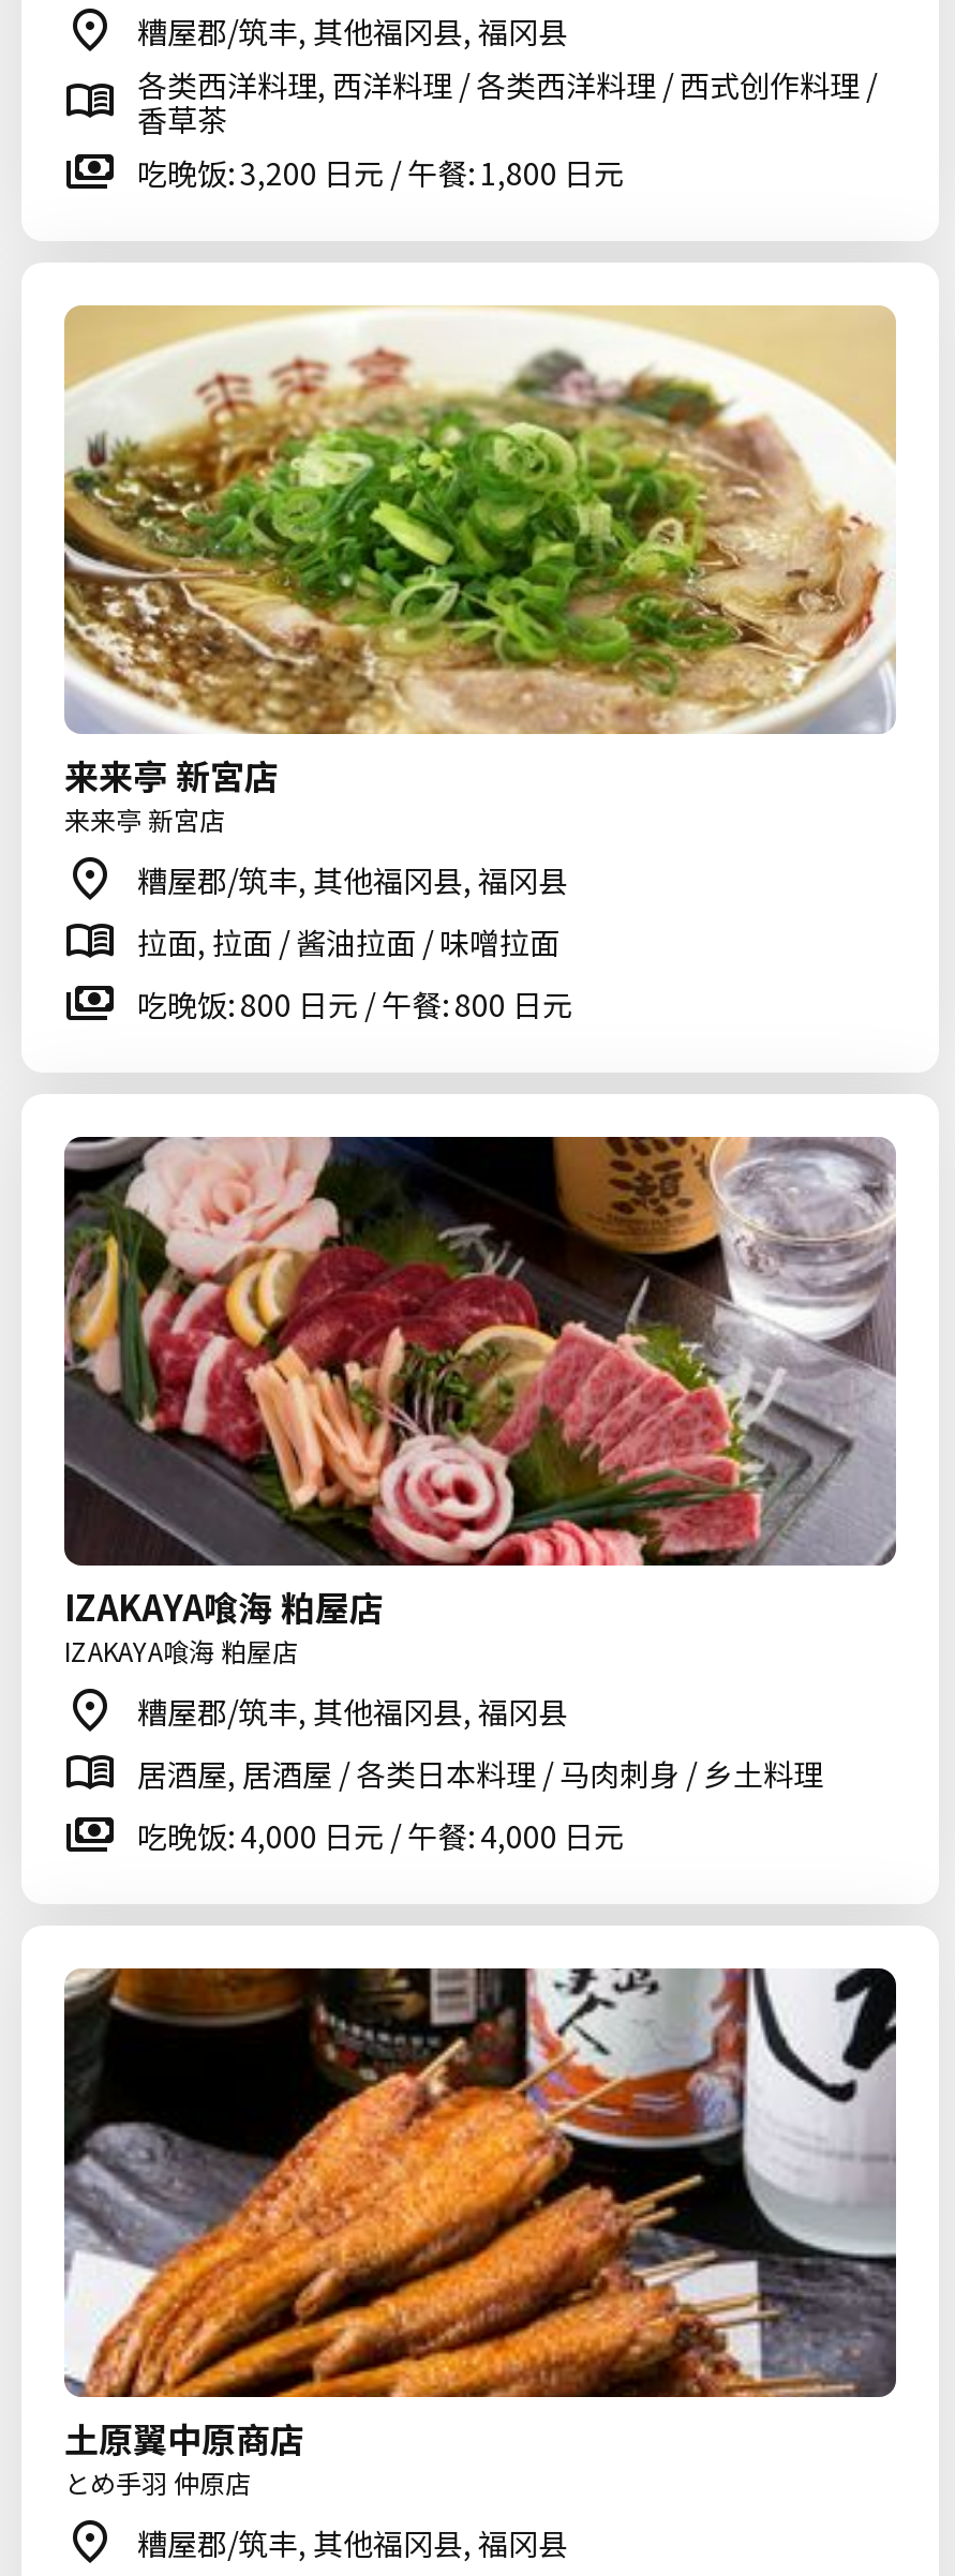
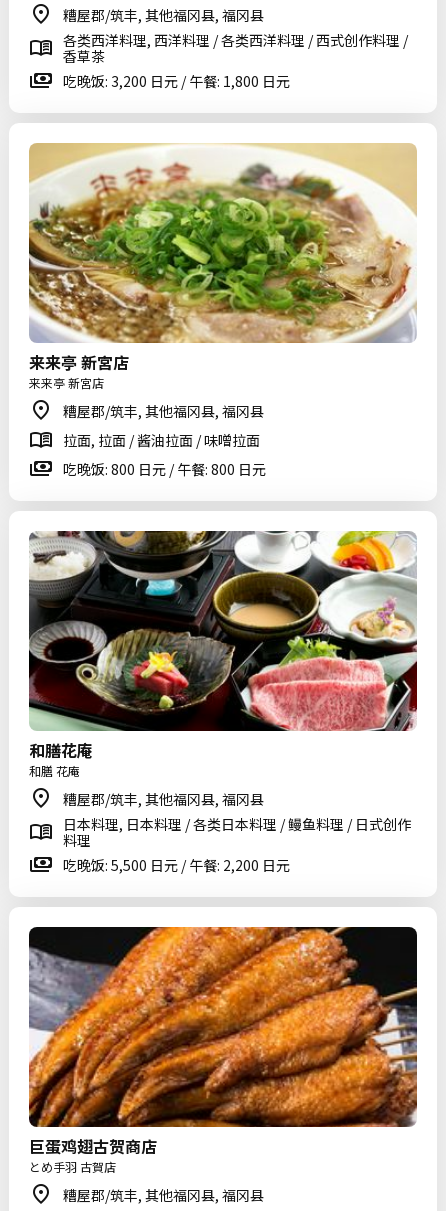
[62,1135,896,1668] [image] | IZAKAYA喰海 粕屋店 | IZAKAYA喰海 粕屋店 -> [28,530,418,779] [image] | 和膳花庵 | 和膳 花庵
[137,1752,823,1857] 居酒屋, 居酒屋 / 各类日本料理 / 马肉刺身 / 乡土料理 | 吃晚饭: 4,000 日元 / 午餐: 4,000 日元 -> [63,814,411,875] 日本料理, 日本料理 / 各类日本料理 / 鳗鱼料理 / 日式创作 | 料理 | 吃晚饭: 5,500 日元 / 午餐: 2,200 日元
[62,1966,896,2500] [image] | 土原翼中原商店 | とめ手羽 仲原店 -> [28,926,417,1175] [image] | 巨蛋鸡翅古贺商店 | とめ手羽 古賀店

